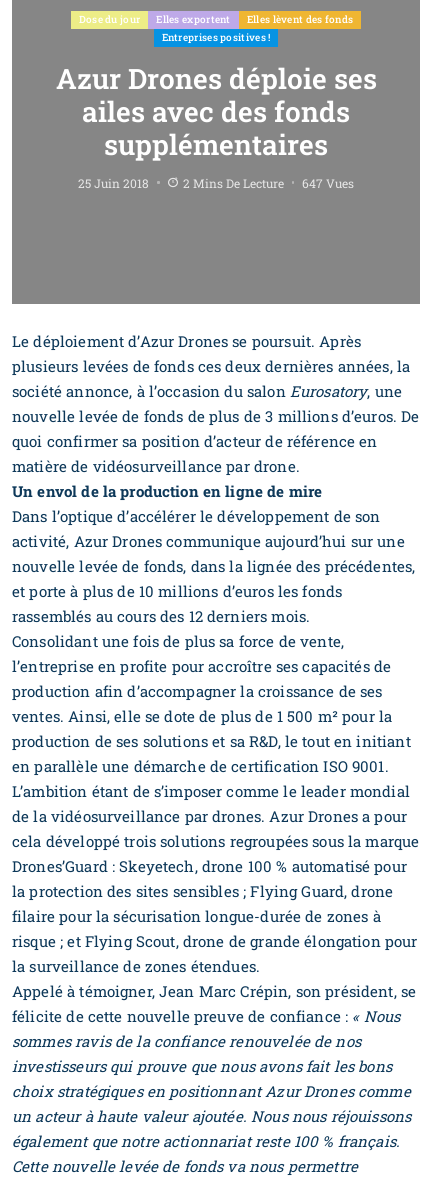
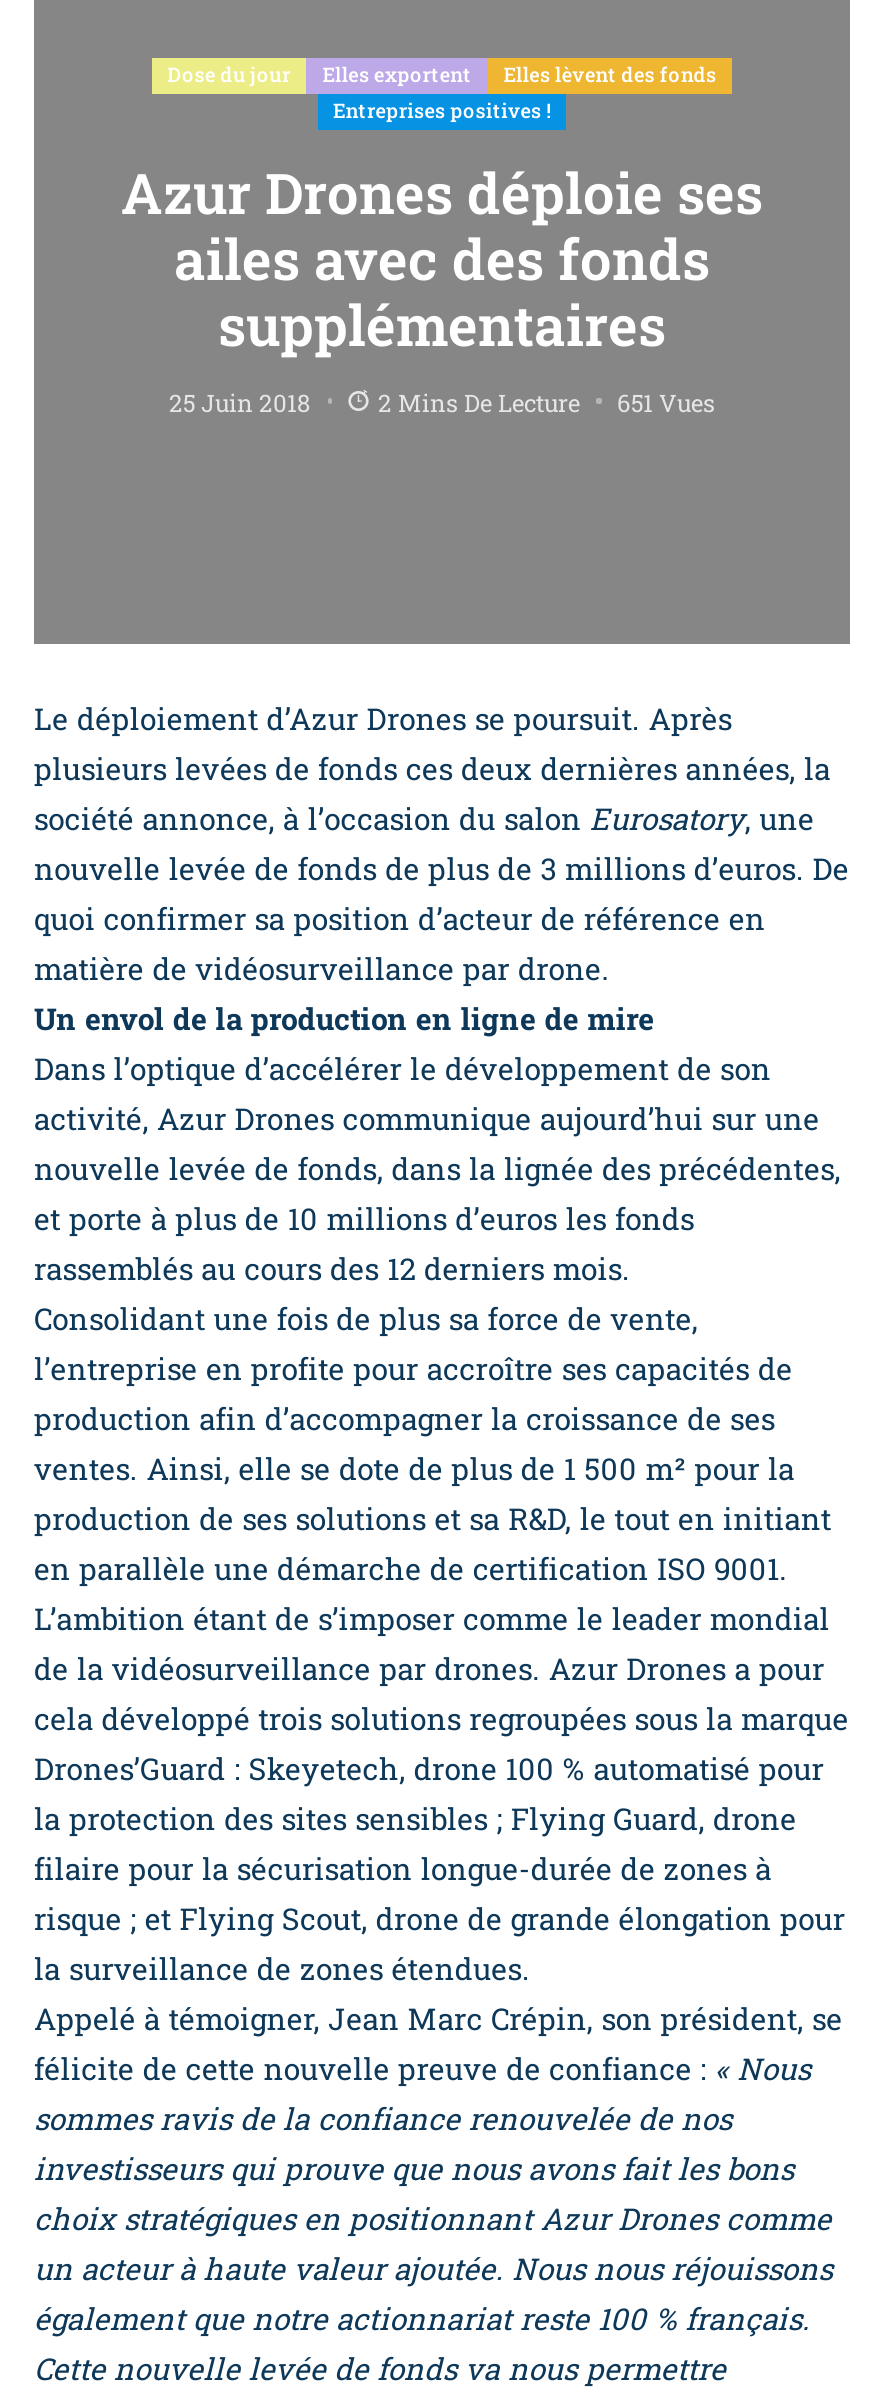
[182,174,354,190] 2 Mins De Lecture 647 Vues -> [378,385,715,417] 2 Mins De Lecture 651 Vues

